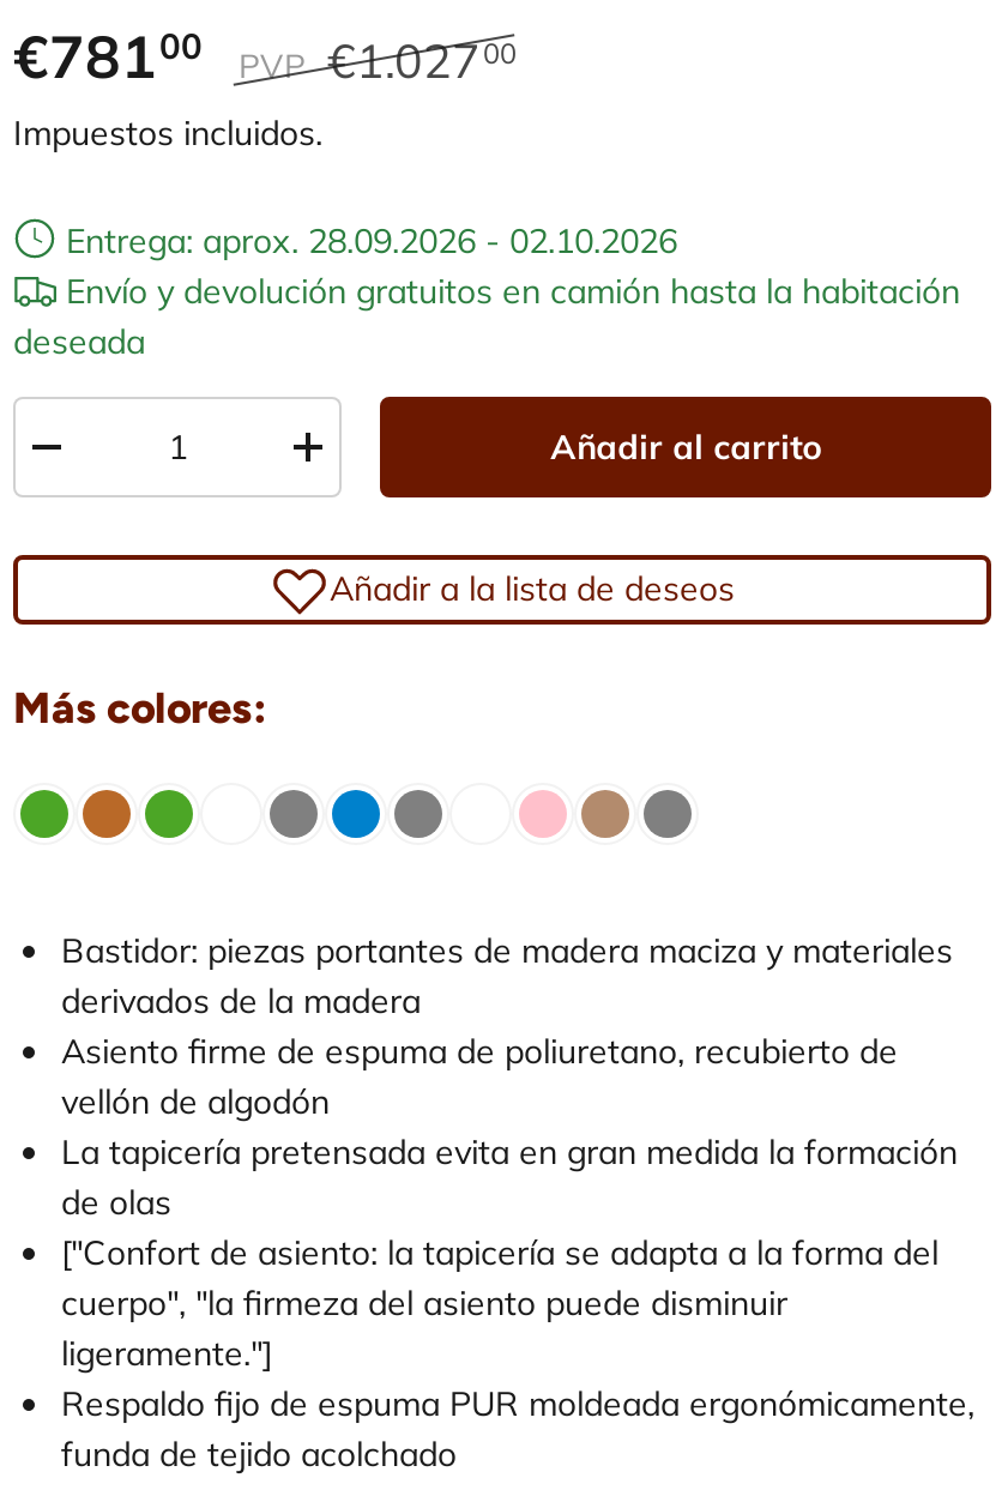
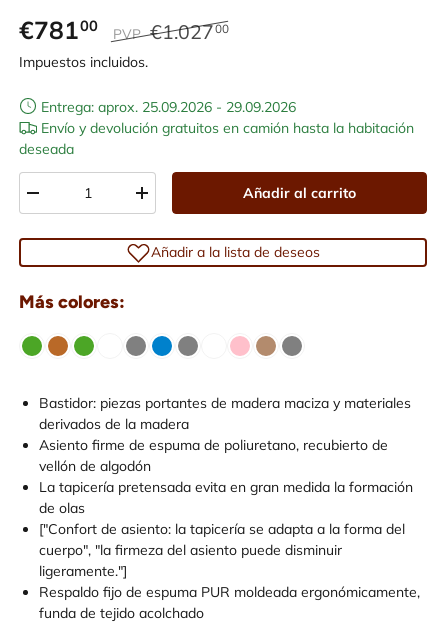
[66,219,677,262] Entrega: aprox. 28.09.2026 - 02.10.2026 -> [41,98,296,116] Entrega: aprox. 25.09.2026 - 29.09.2026

